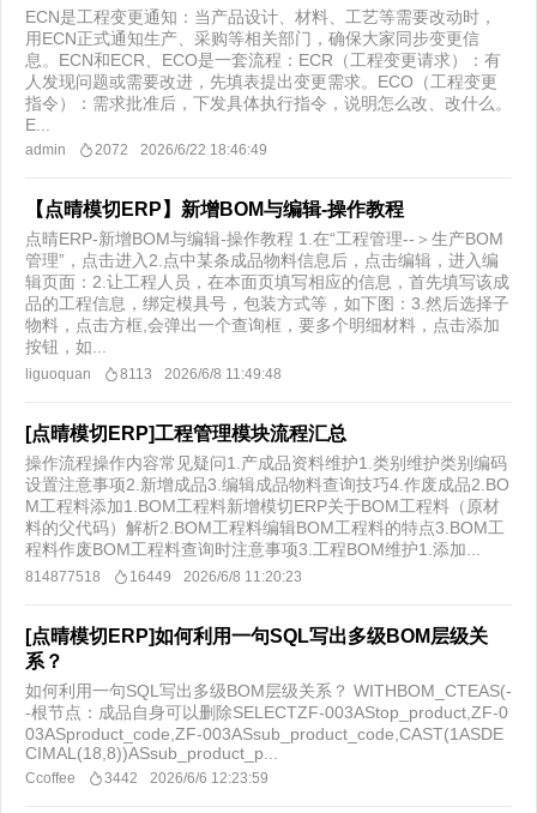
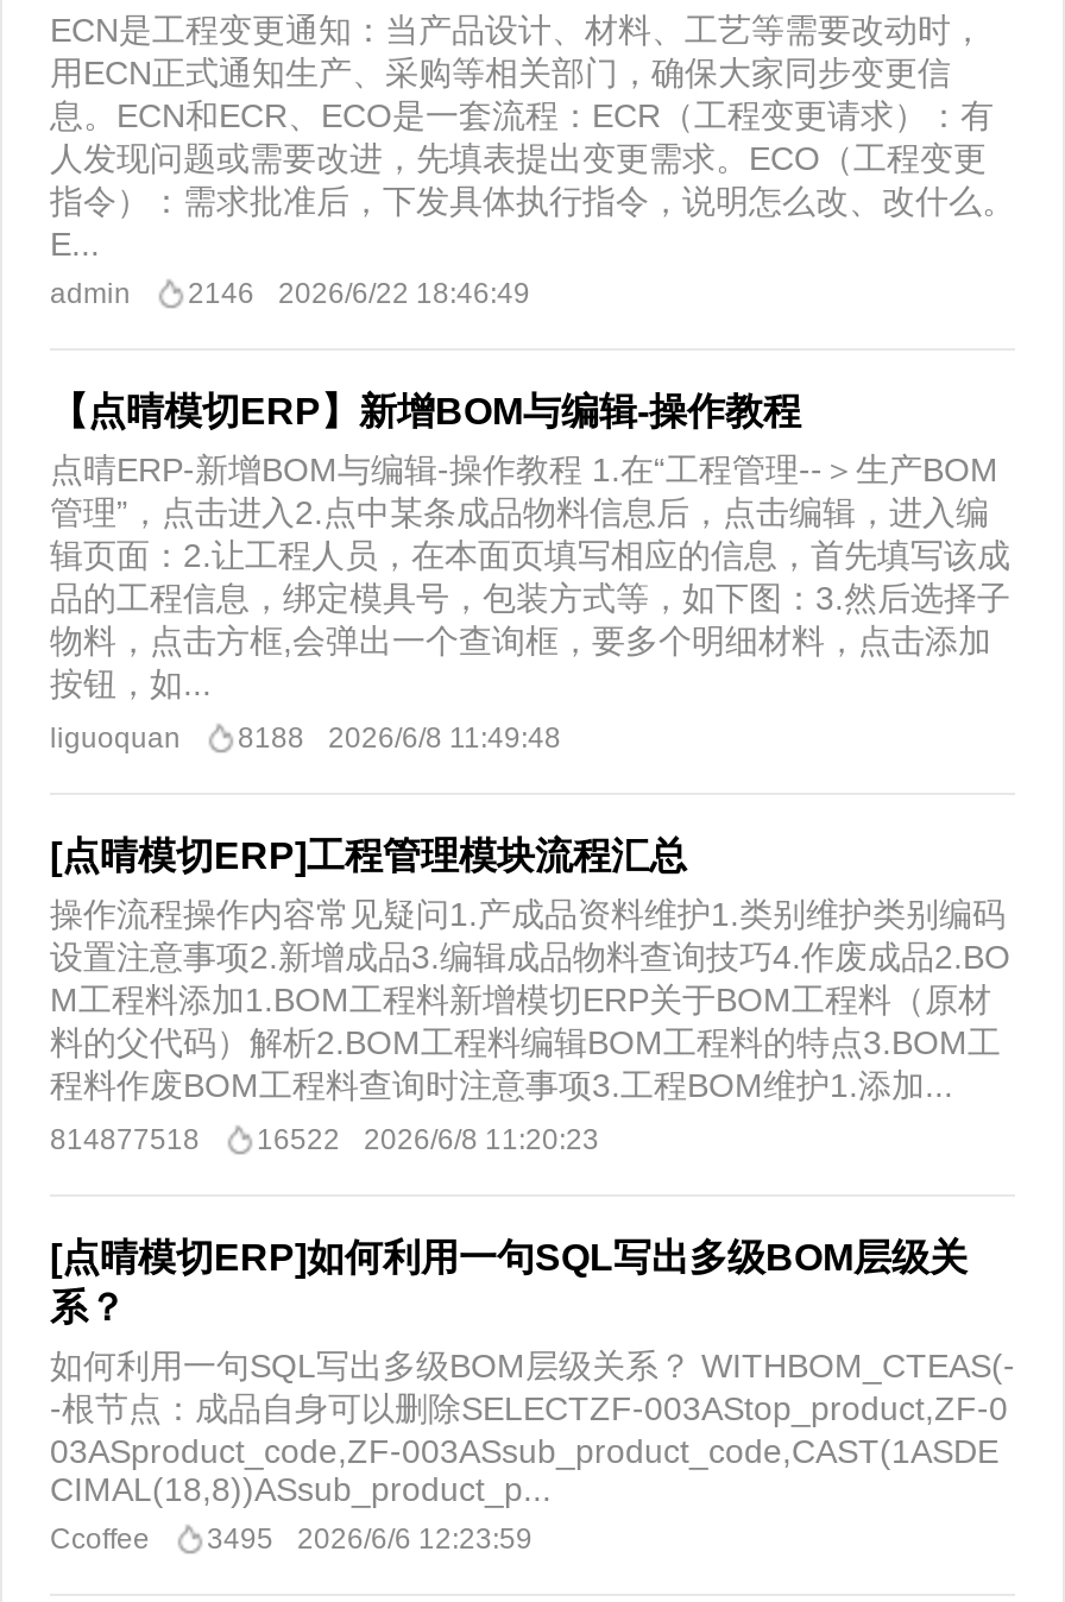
[25,141,267,158] admin 2072 2026/6/22 18:46:49 -> [50,277,530,310] admin 2146 2026/6/22 18:46:49
[25,366,282,383] liguoquan 8113 2026/6/8 11:49:48 -> [50,721,561,755] liguoquan 8188 2026/6/8 11:49:48
[25,568,302,585] 814877518 16449 2026/6/8 11:20:23 -> [50,1123,599,1156] 814877518 16522 2026/6/8 11:20:23
[25,770,268,787] Ccoffee 3442 2026/6/6 12:23:59 -> [50,1522,532,1556] Ccoffee 3495 2026/6/6 12:23:59

